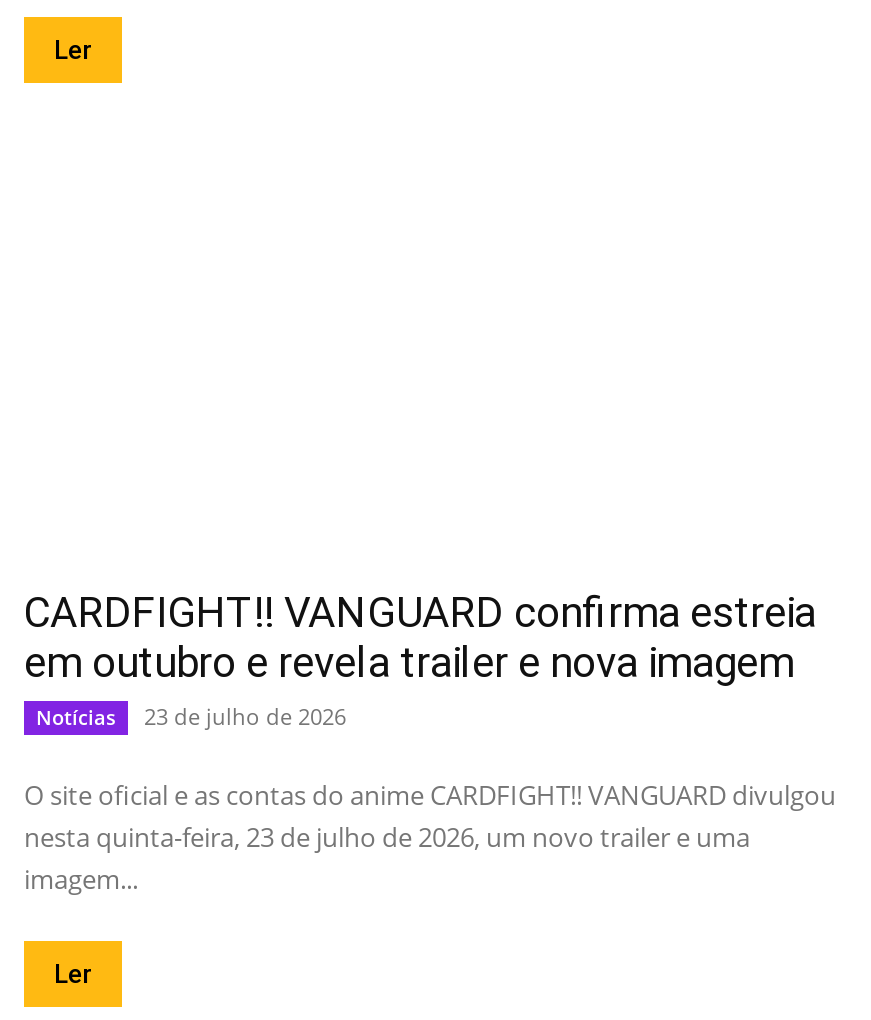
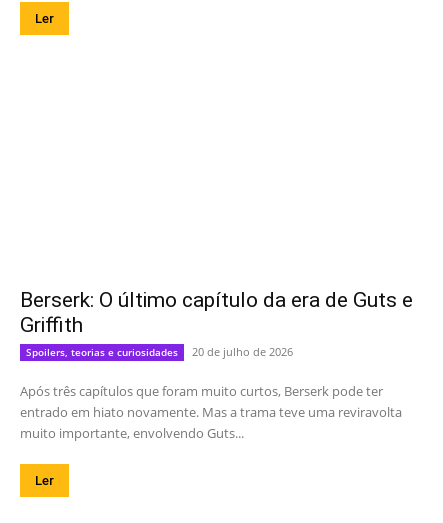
[24,589,816,731] CARDFIGHT!! VANGUARD confirma estreia | em outubro e revela trailer e nova imagem | Notícias | 23 de julho de 2026 -> [20,288,413,359] Berserk: O último capítulo da era de Guts e | Griffith | Spoilers, teorias e curiosidades | 20 de julho de 2026
[24,777,836,897] O site oficial e as contas do anime CARDFIGHT!! VANGUARD divulgou | nesta quinta-feira, 23 de julho de 2026, um novo trailer e uma | imagem... -> [20,382,402,442] Após três capítulos que foram muito curtos, Berserk pode ter | entrado em hiato novamente. Mas a trama teve uma reviravolta | muito importante, envolvendo Guts...

